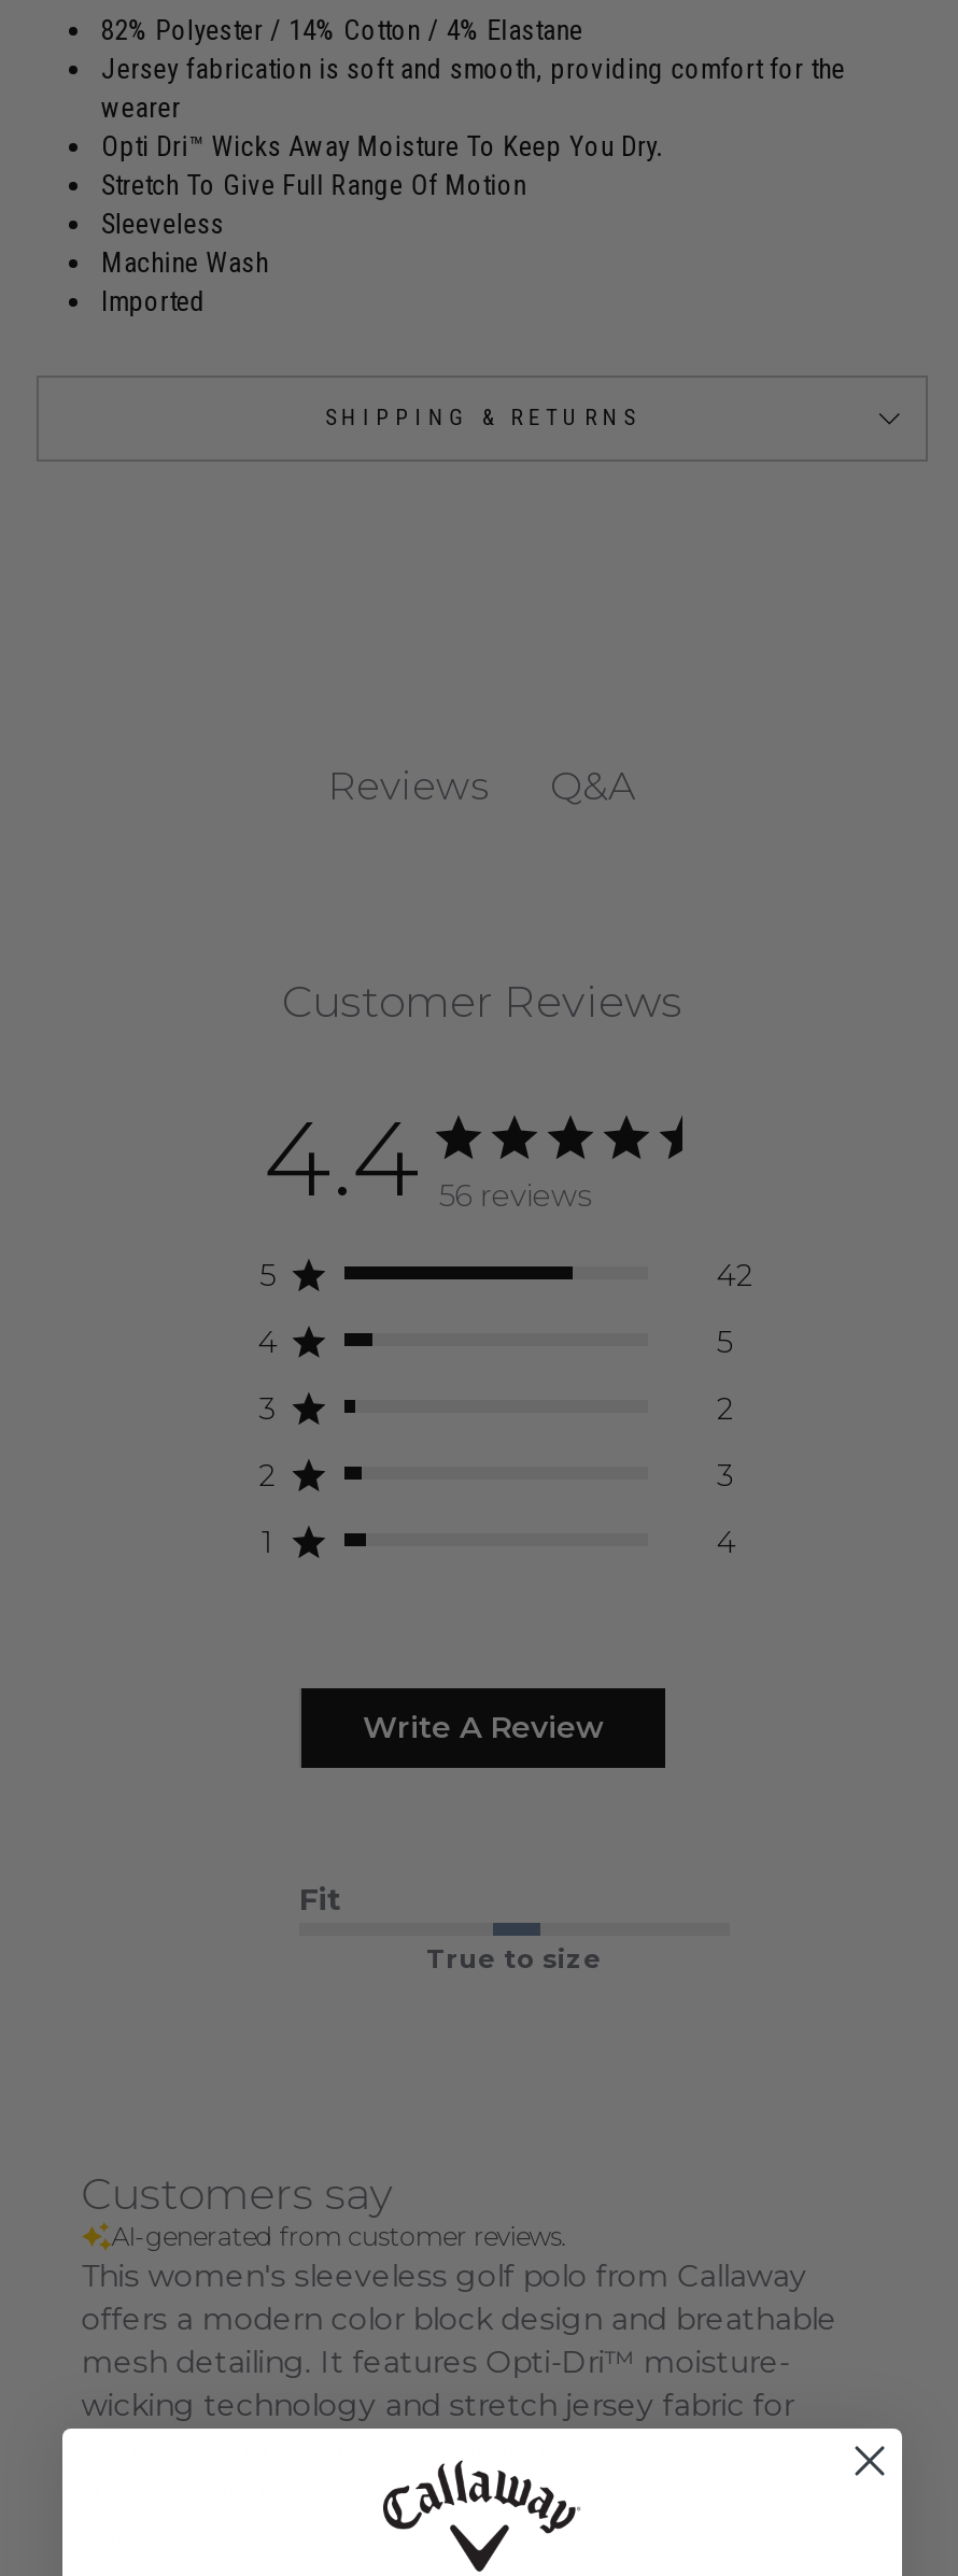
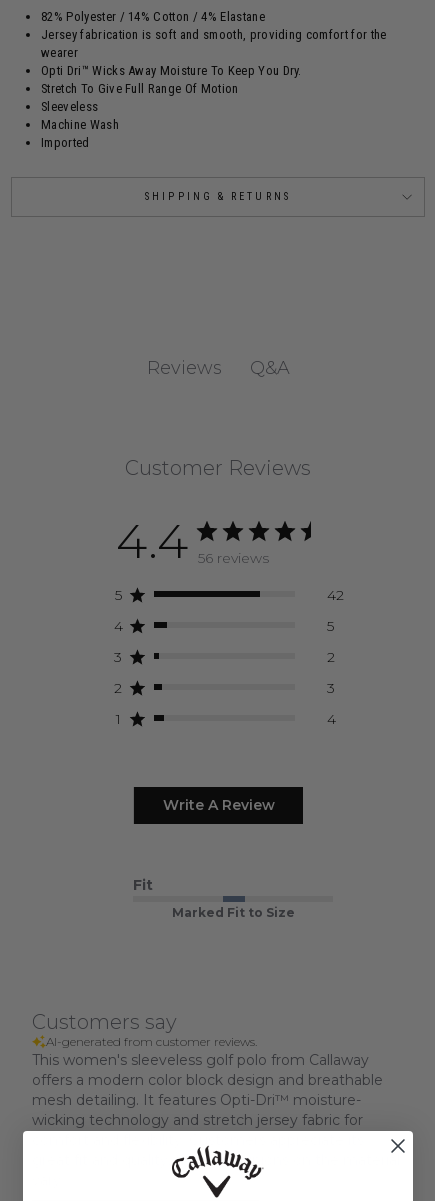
[426,1942,603,1974] True to size -> [171,905,294,920] Marked Fit to Size

